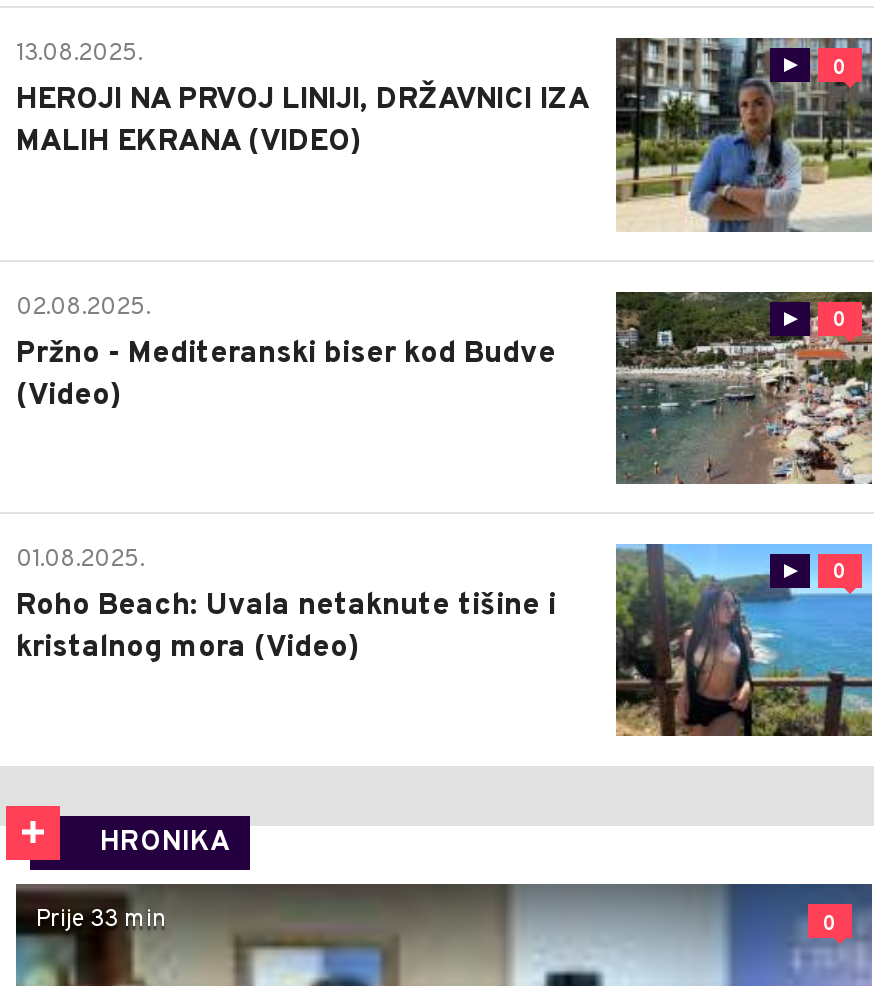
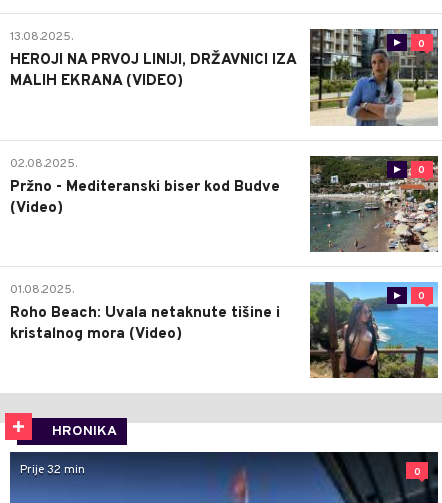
[36,904,166,936] Prije 33 min -> [20,462,85,478] Prije 32 min

